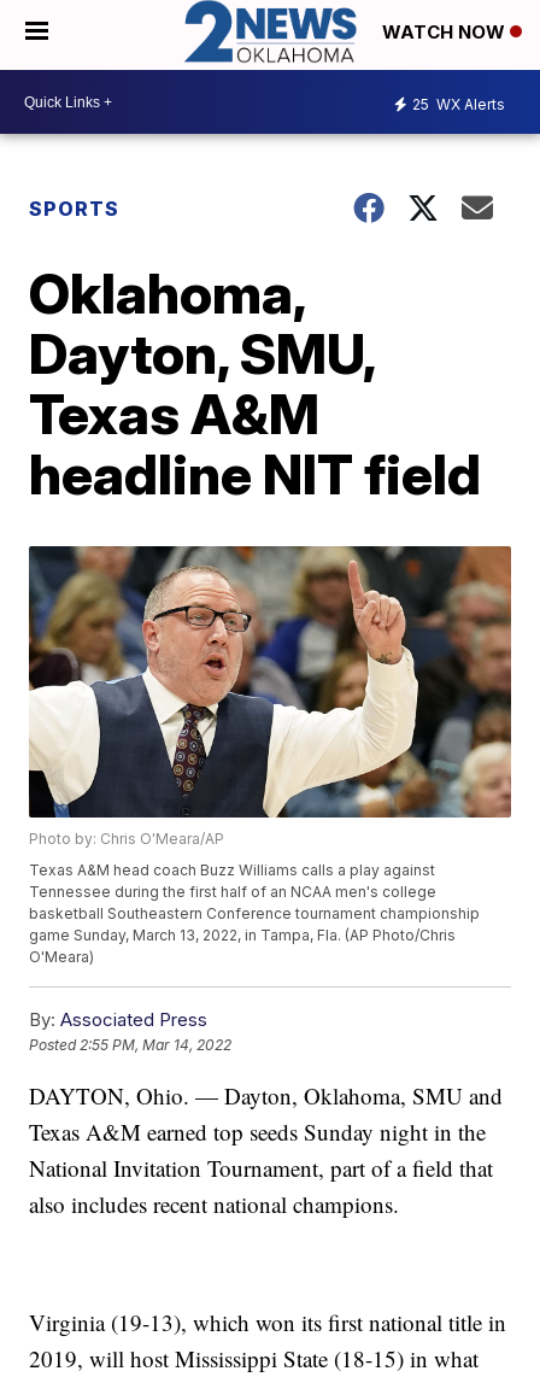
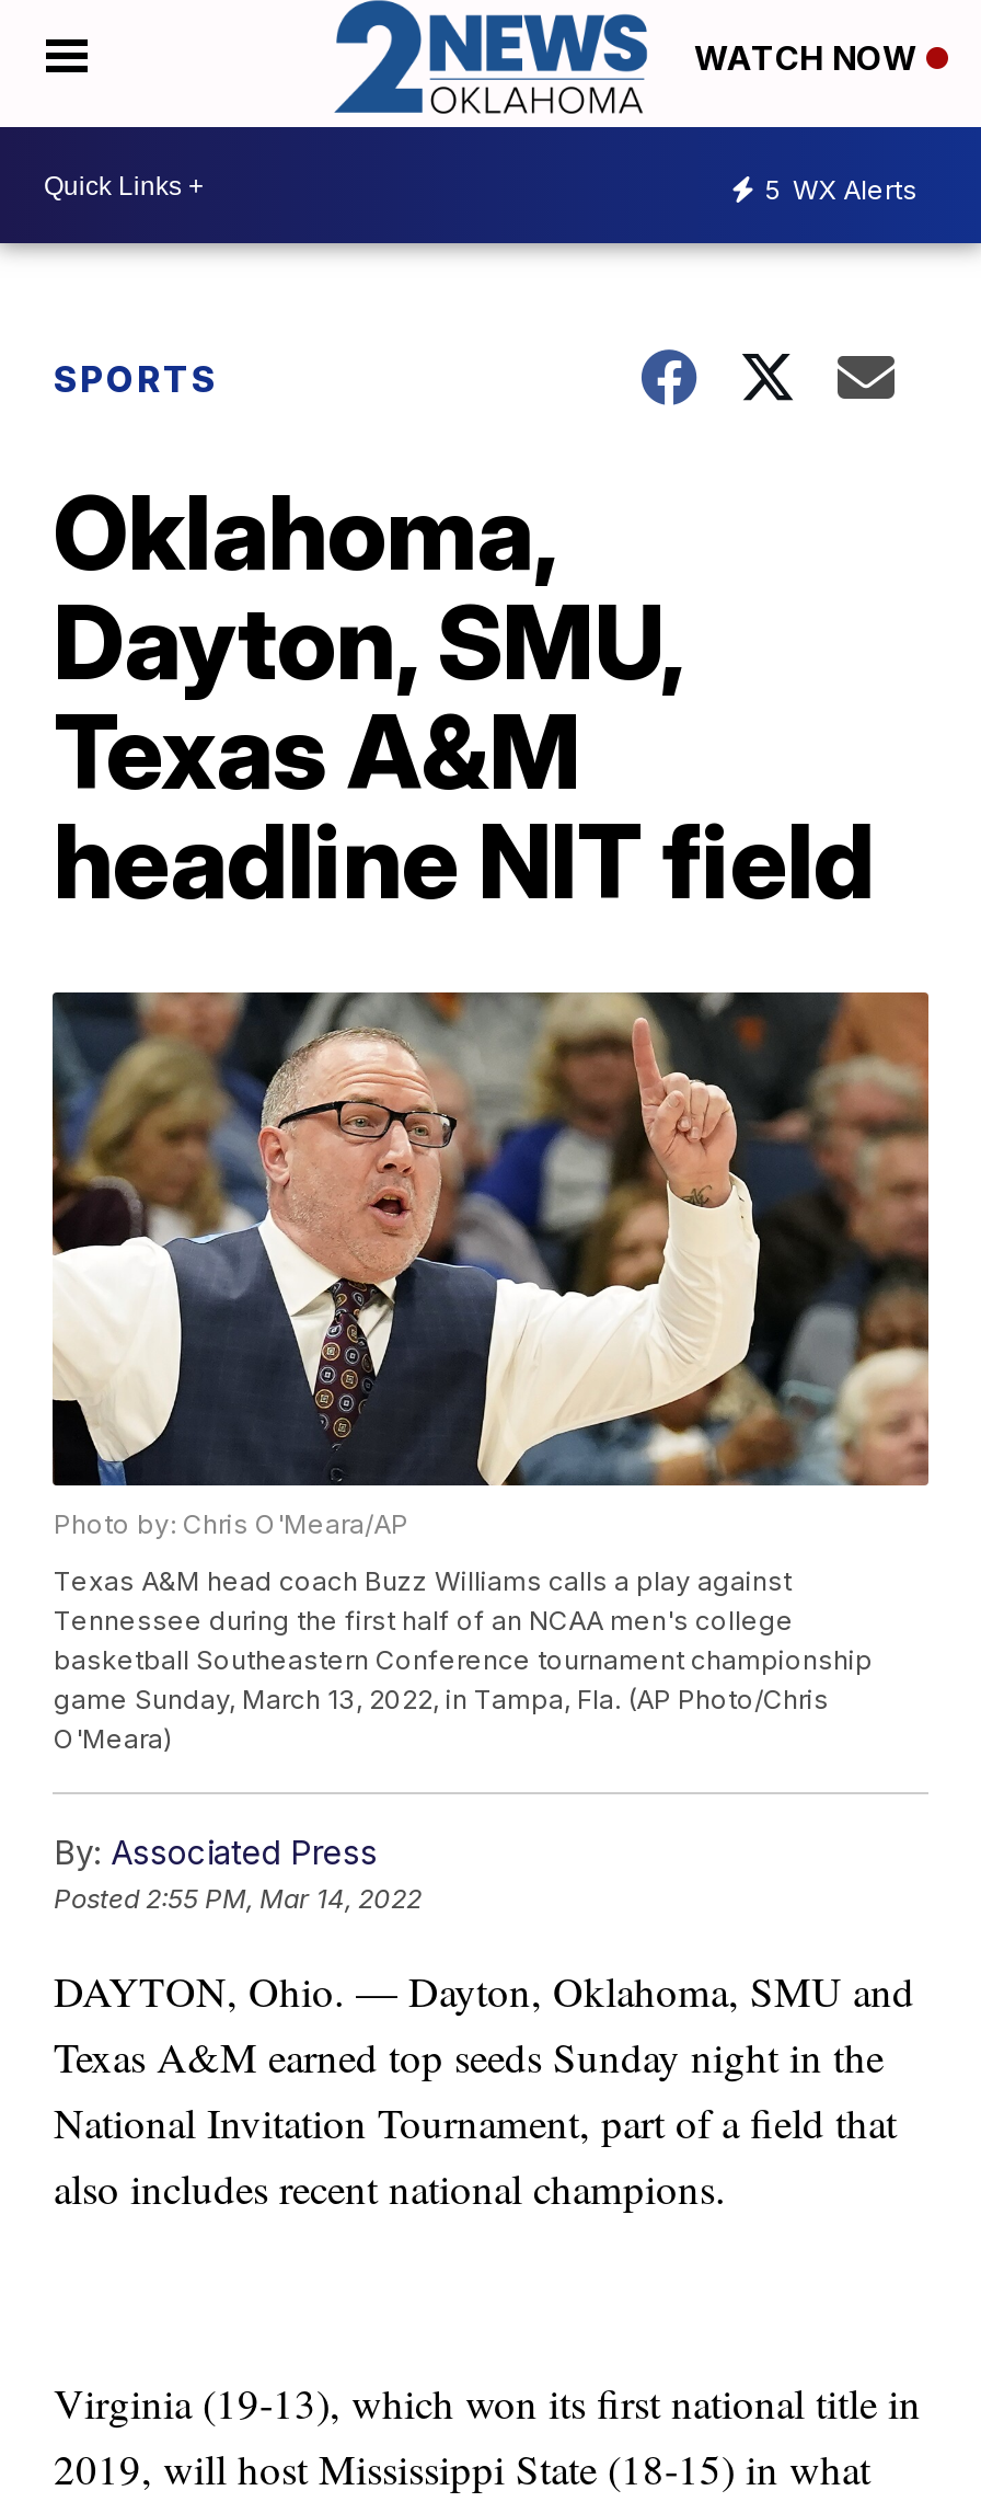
[412,95,505,113] 25 WX Alerts -> [764,172,917,205] 5 WX Alerts

